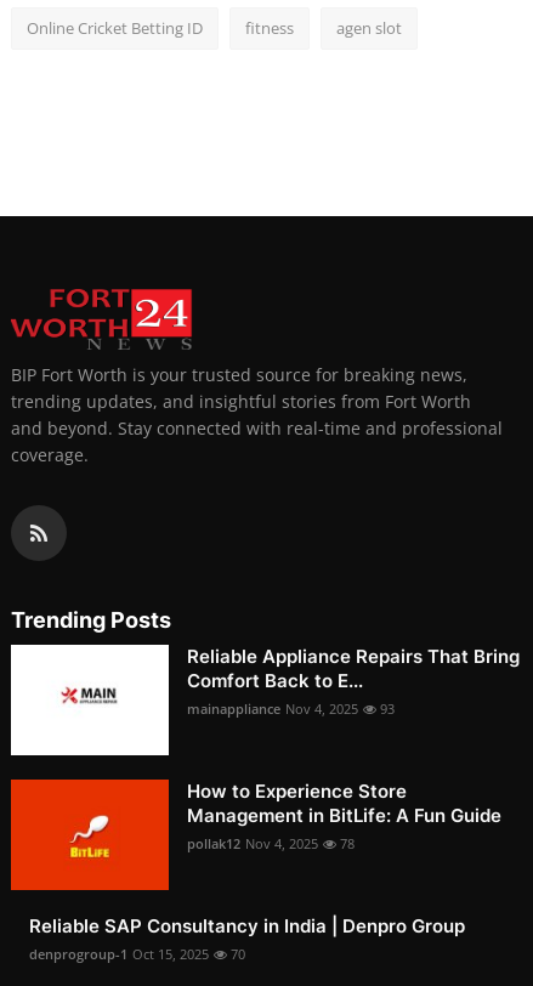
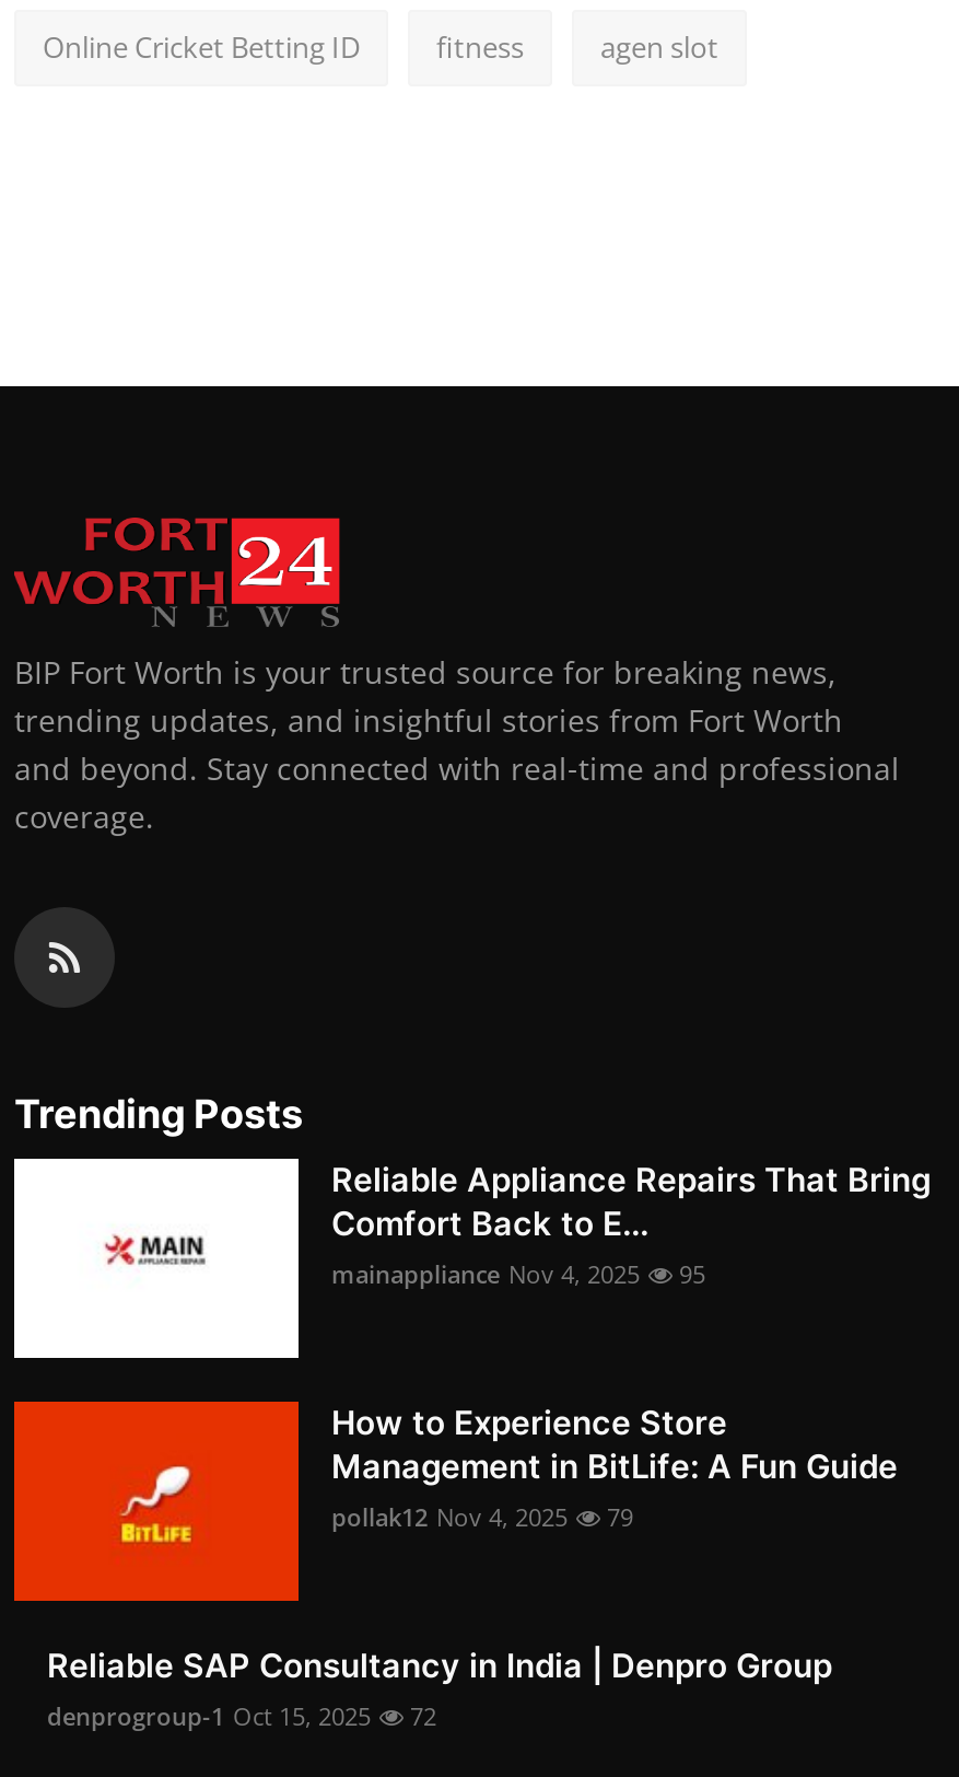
[187,699,395,718] mainappliance Nov 4, 2025 93 -> [331,1257,705,1290] mainappliance Nov 4, 2025 95
[187,834,355,852] pollak12 Nov 4, 2025 78 -> [331,1500,633,1533] pollak12 Nov 4, 2025 79
[29,945,245,963] denprogroup-1 Oct 15, 2025 70 -> [47,1699,436,1732] denprogroup-1 Oct 15, 2025 72

